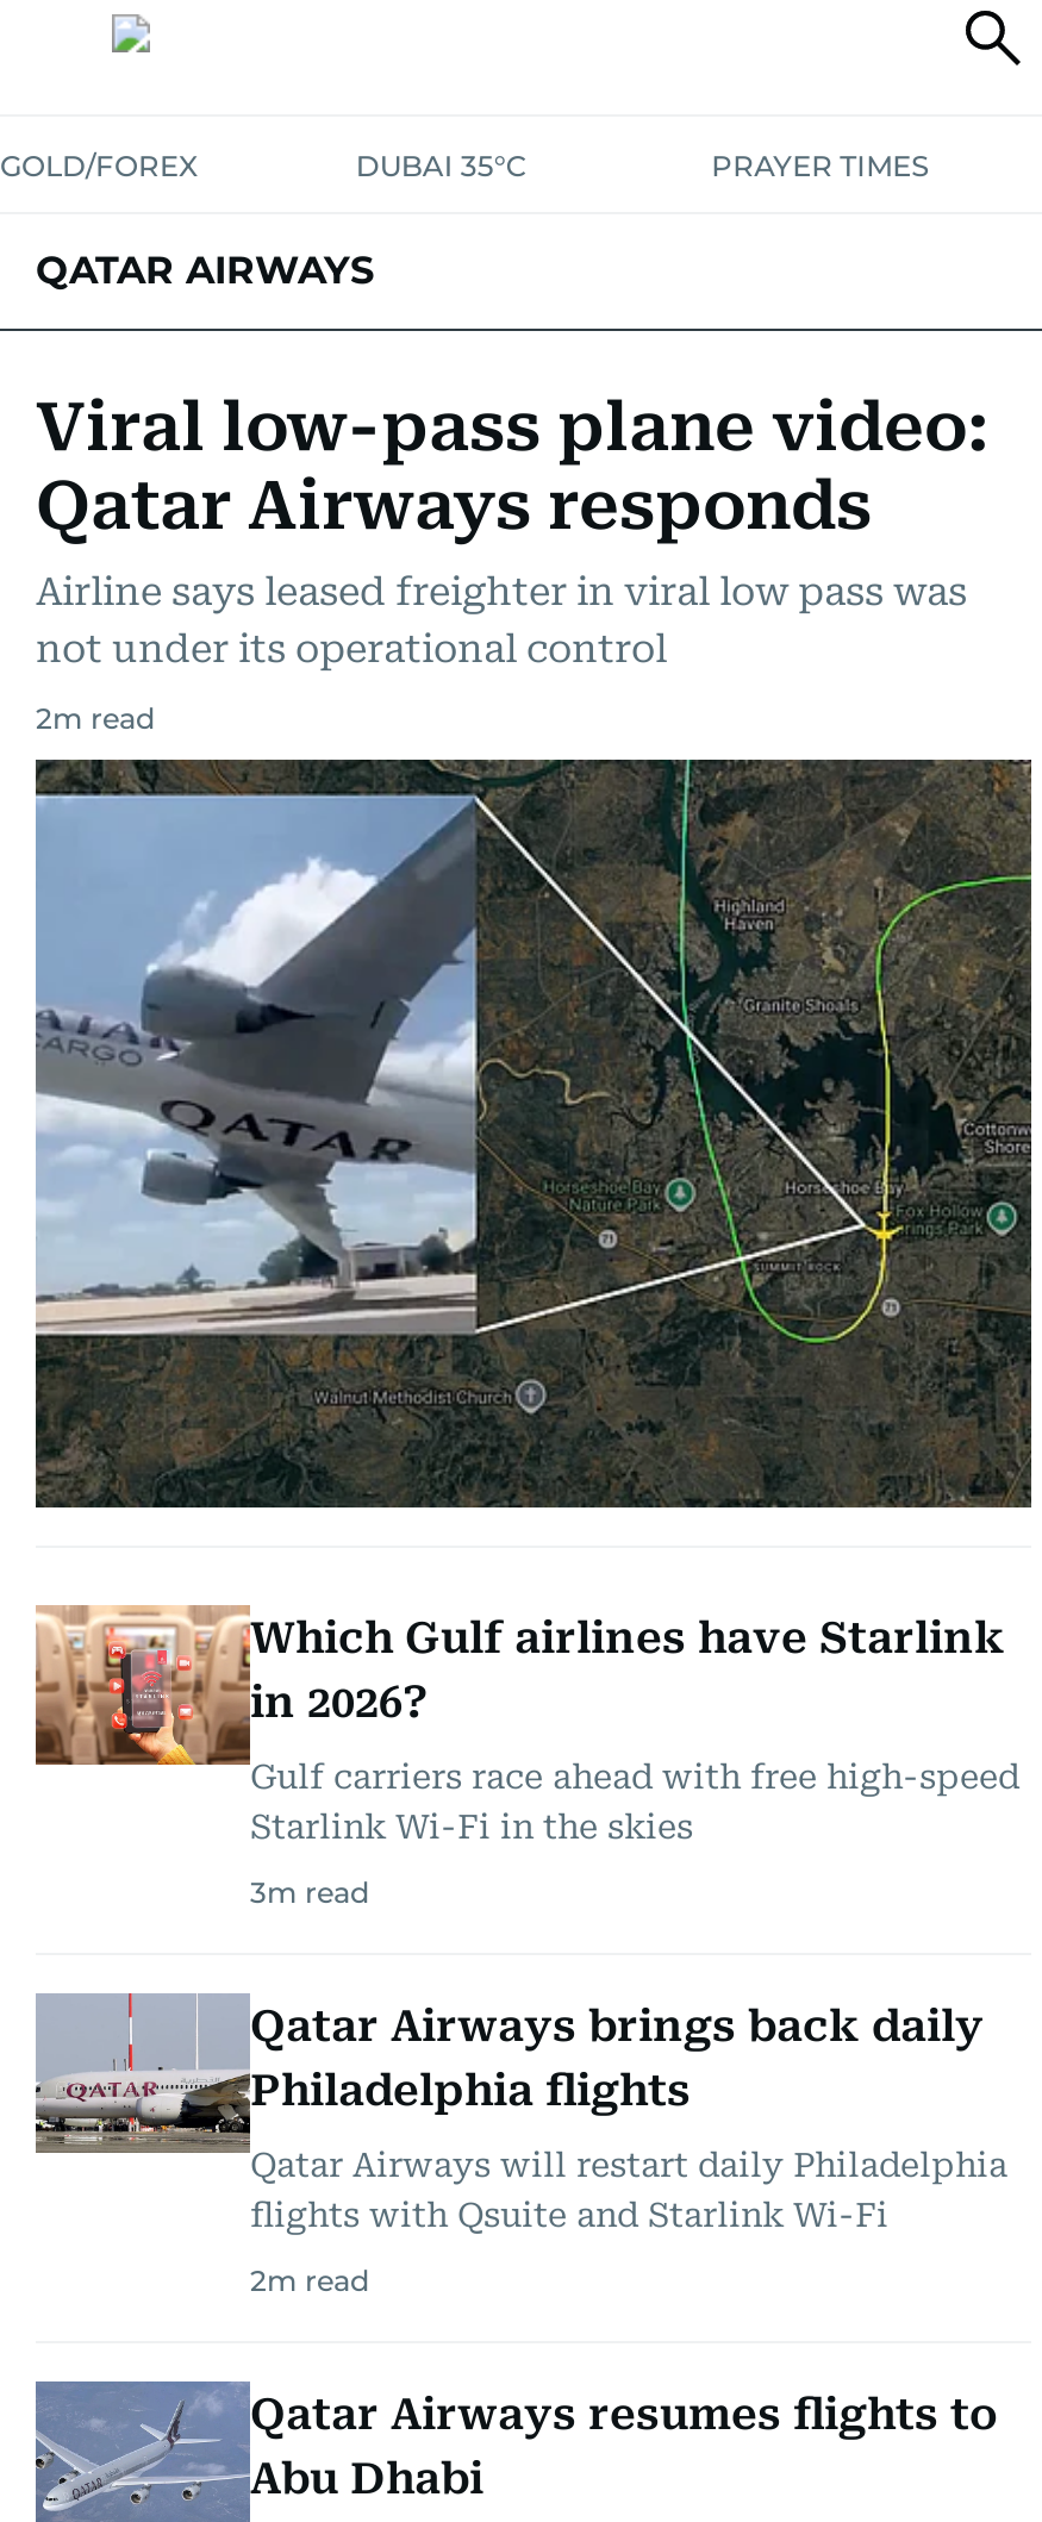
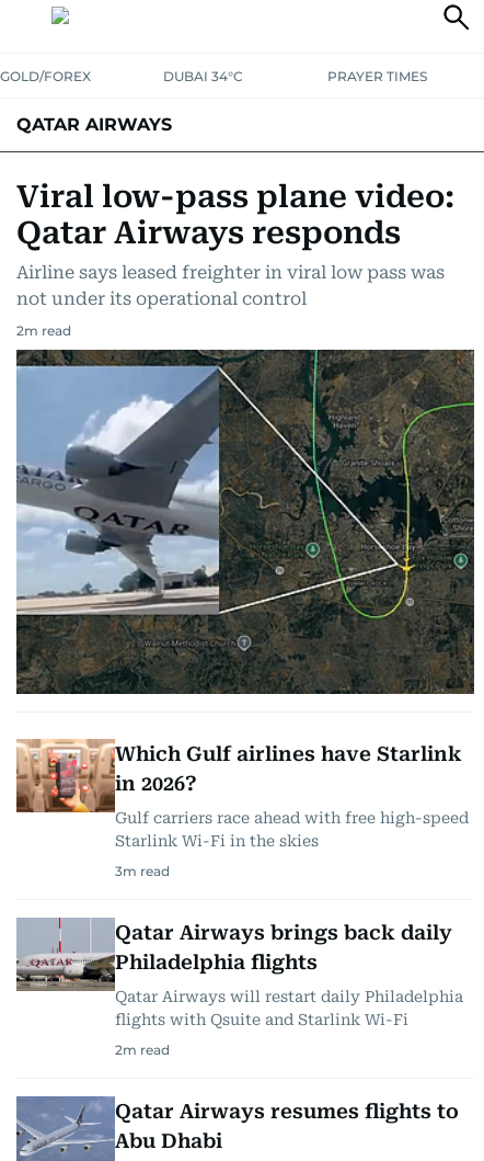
[356,148,527,183] DUBAI 35°C -> [163,68,243,84] DUBAI 34°C

